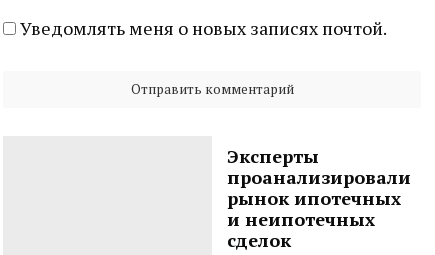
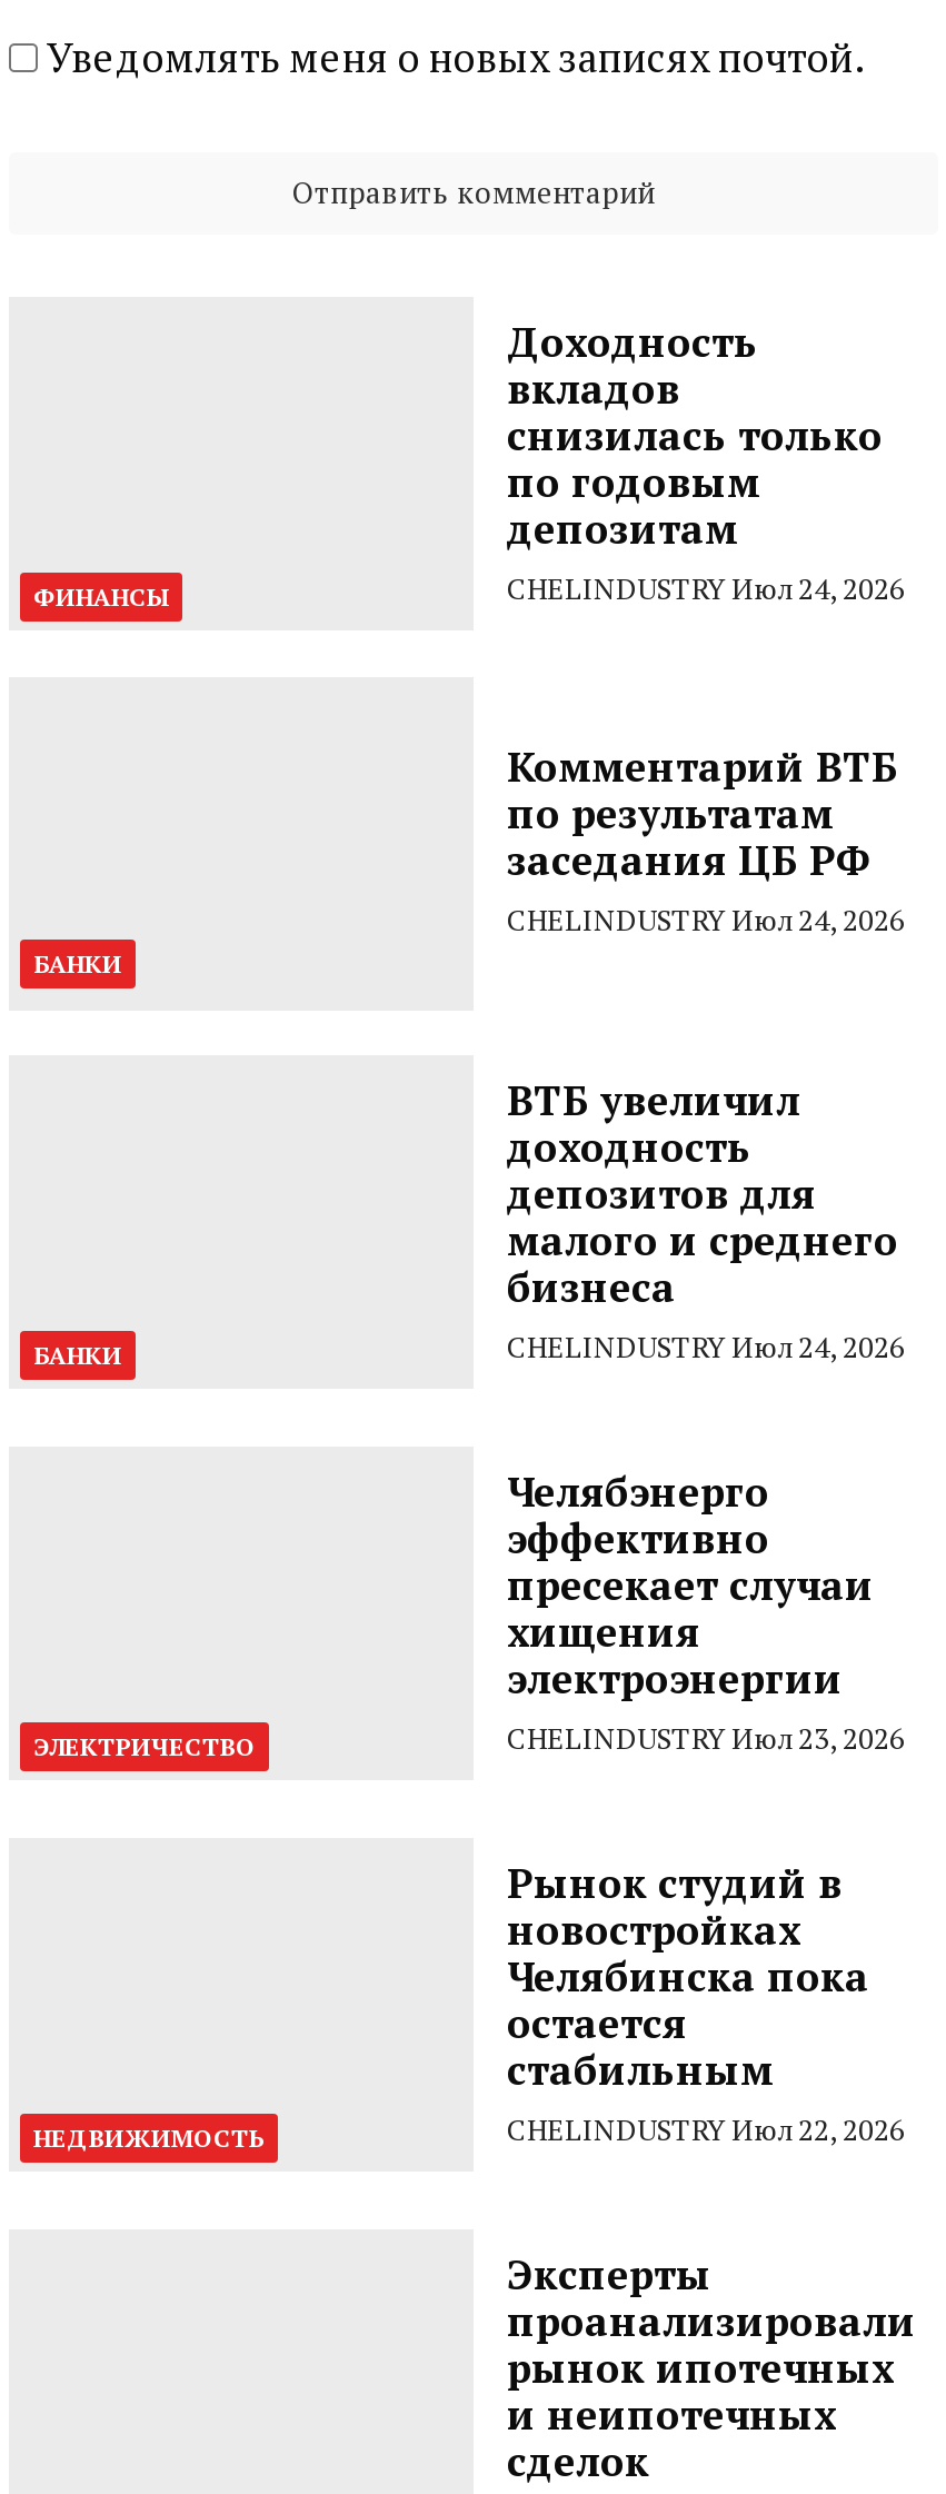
none -> [33,581,169,612] ФИНАНСЫ
none -> [33,948,122,979] БАНКИ
none -> [33,1340,122,1371] БАНКИ
none -> [33,1731,256,1762] ЭЛЕКТРИЧЕСТВО
none -> [33,2122,265,2154] НЕДВИЖИМОСТЬ
none -> [507,314,905,608] Доходность | вкладов | снизилась только | по годовым | депозитам | CHELINDUSTRY Июл 24, 2026
none -> [507,740,905,940] Комментарий ВТБ | по результатам | заседания ЦБ РФ | CHELINDUSTRY Июл 24, 2026
none -> [507,1073,905,1366] ВТБ увеличил | доходность | депозитов для | малого и среднего | бизнеса | CHELINDUSTRY Июл 24, 2026
none -> [507,1464,905,1758] Челябэнерго | эффективно | пресекает случаи | хищения | электроэнергии | CHELINDUSTRY Июл 23, 2026
none -> [507,1856,905,2149] Рынок студий в | новостройках | Челябинска пока | остается | стабильным | CHELINDUSTRY Июл 22, 2026

